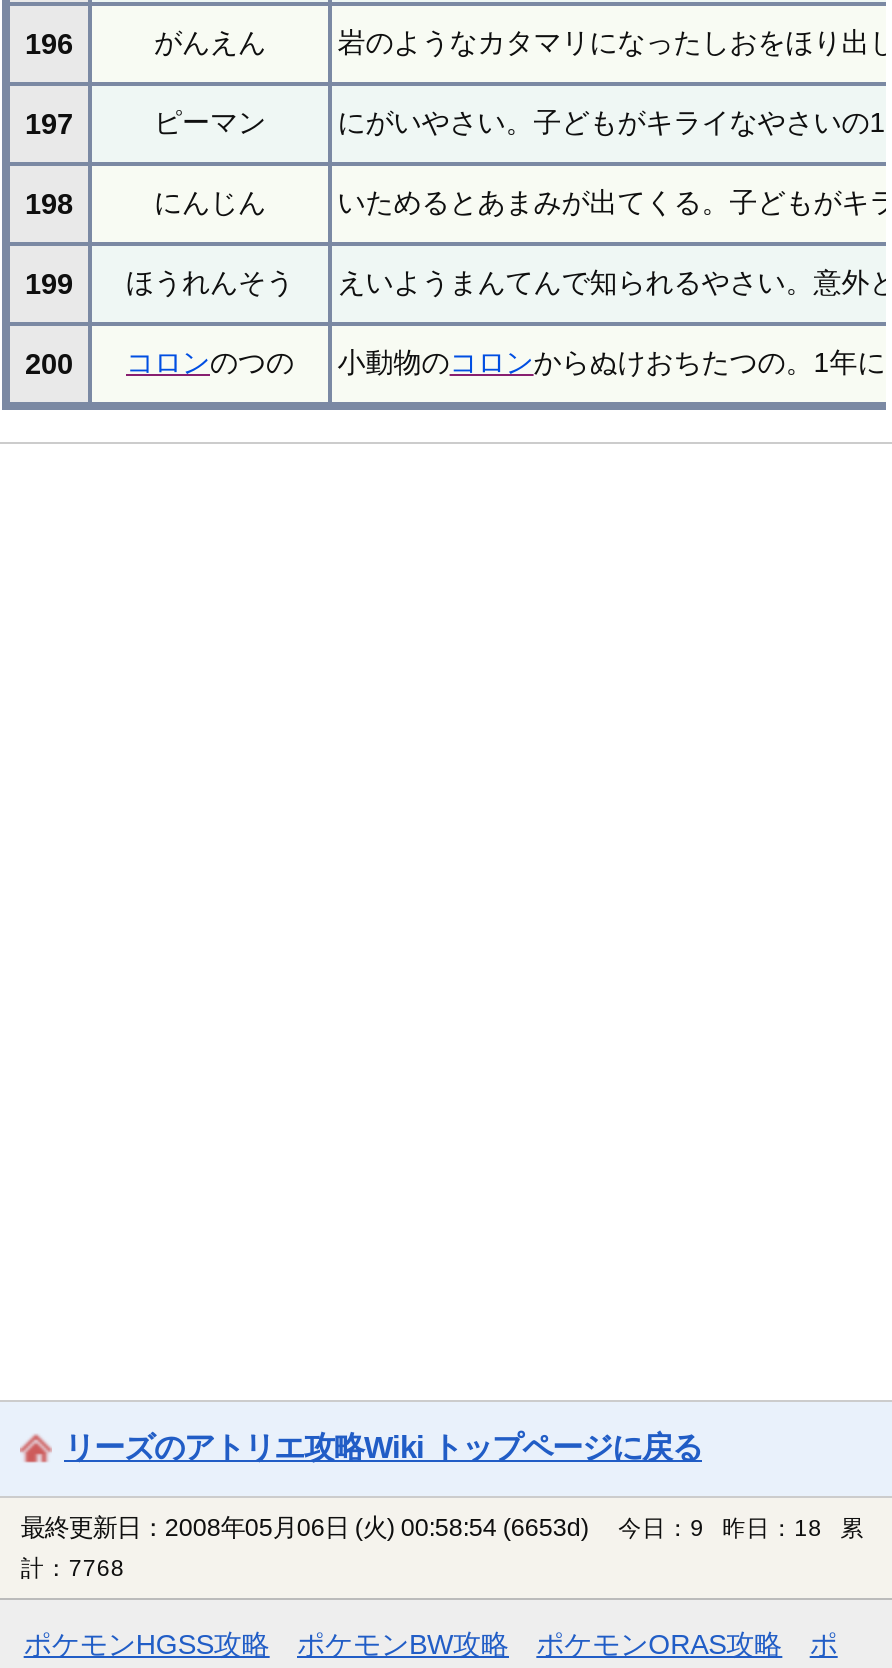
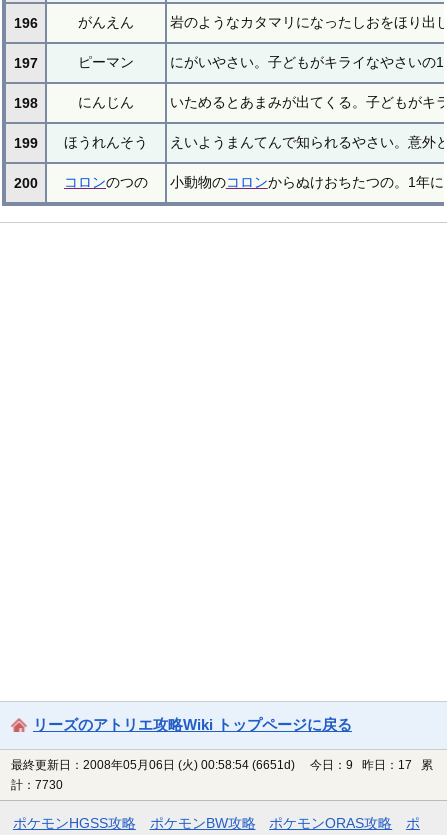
[21,1514,589,1542] 最終更新日：2008年05月06日 (火) 00:58:54 (6653d) -> [11,758,295,772] 最終更新日：2008年05月06日 (火) 00:58:54 (6651d)
[618,1516,864,1540] 今日：9 昨日：18 累 -> [310,759,433,771] 今日：9 昨日：17 累
[21,1556,137,1580] 計：7768 -> [11,779,69,791] 計：7730

